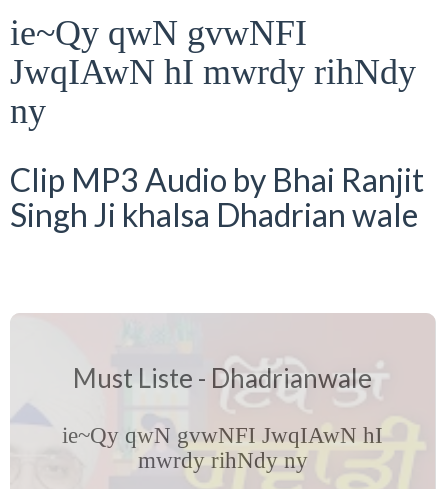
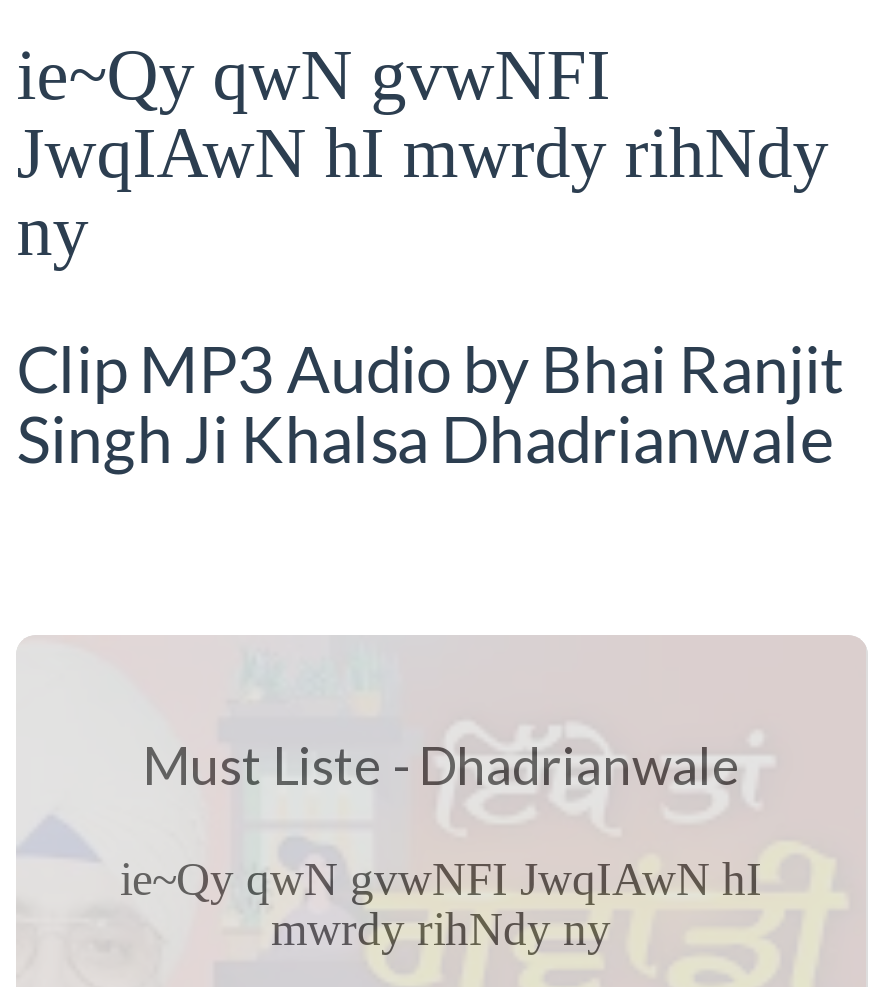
[10,195,418,234] Singh Ji khalsa Dhadrian wale -> [16,399,832,477] Singh Ji Khalsa Dhadrianwale

